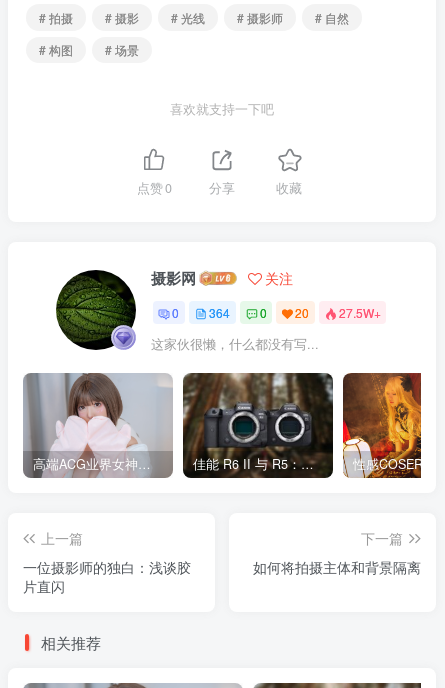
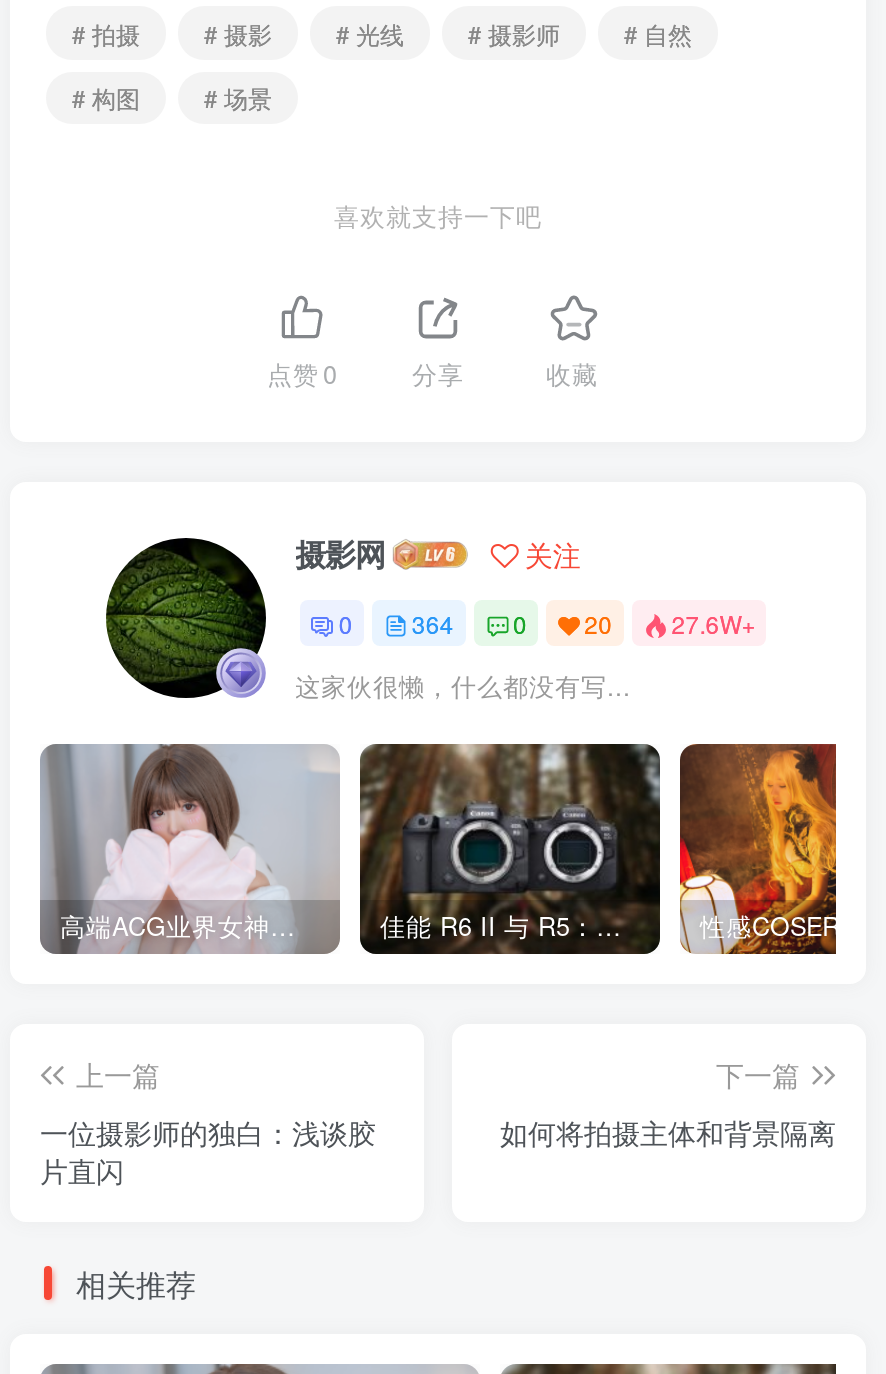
[172,304,381,321] 0 364 0 20 27.5W+ -> [339,606,755,640] 0 364 0 20 27.6W+

